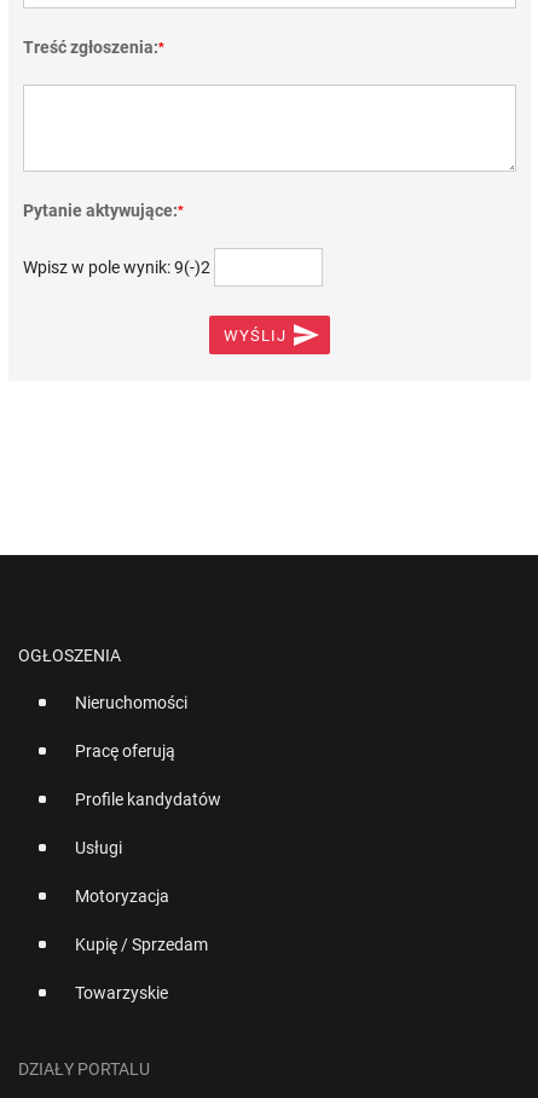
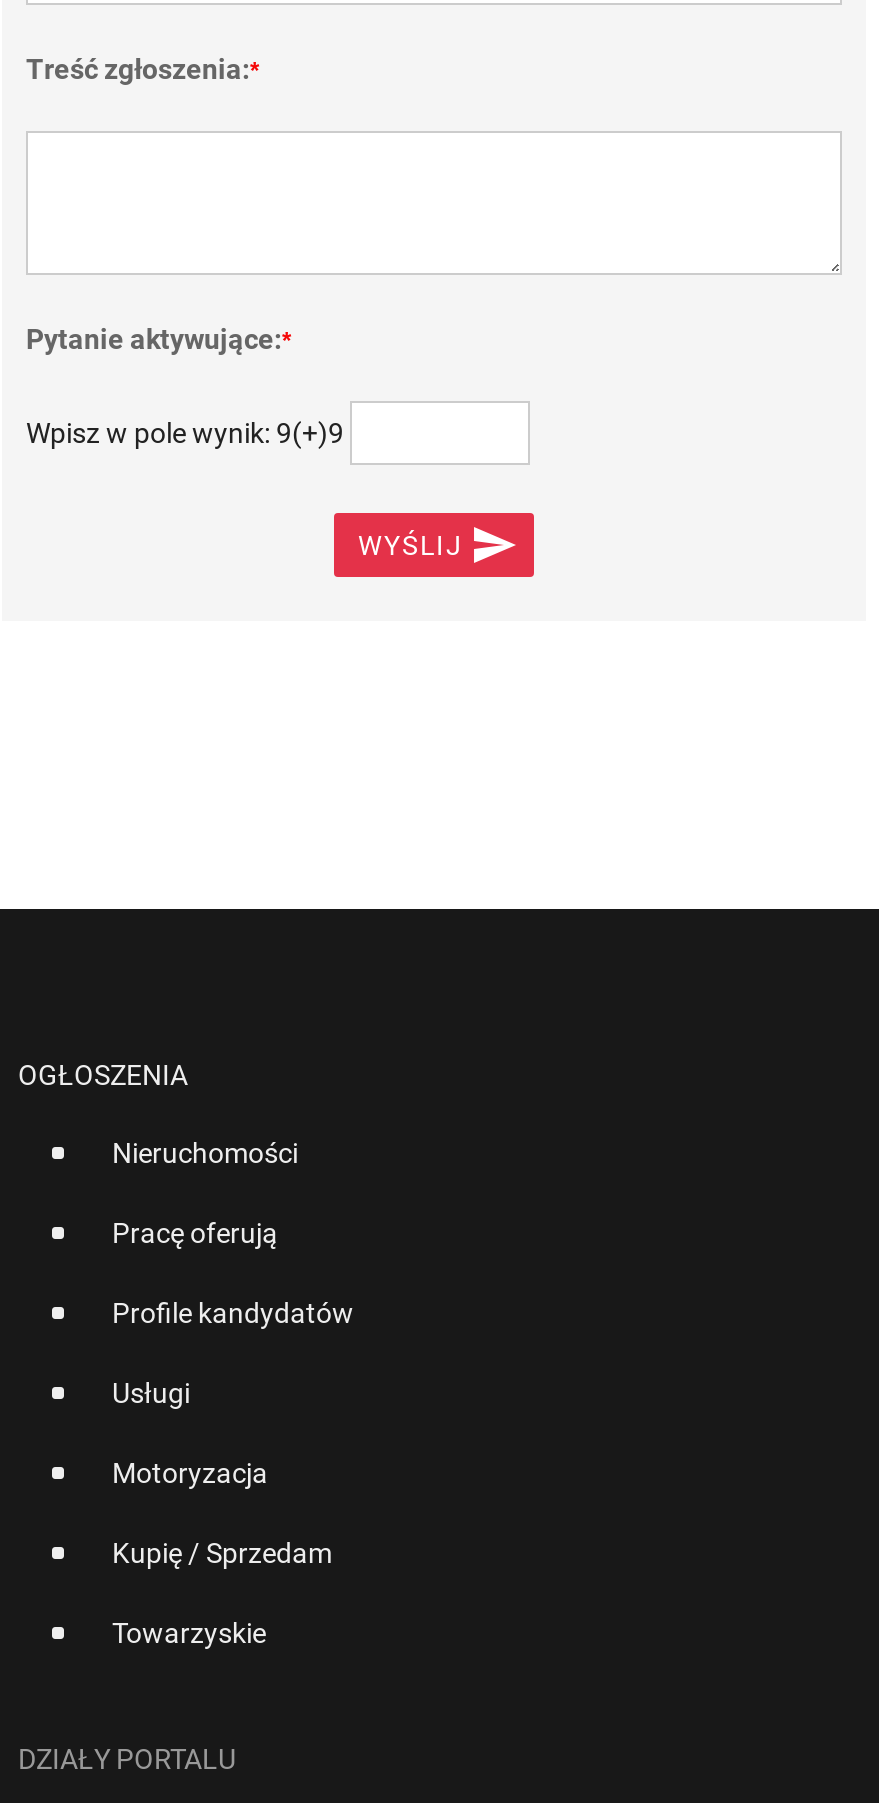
[23,258,210,277] Wpisz w pole wynik: 9(-)2 -> [26,417,344,449] Wpisz w pole wynik: 9(+)9

